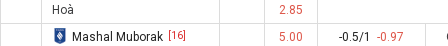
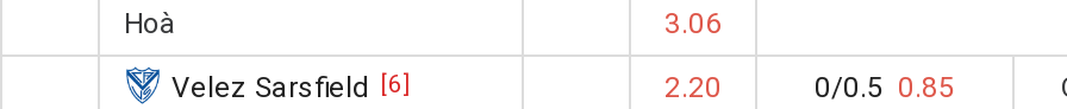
[279,3,303,17] 2.85 -> [664,6,722,39] 3.06
[72,30,404,44] Mashal Muborak [16] | 5.00 | -0.5/1 -0.97 -> [171,70,955,103] Velez Sarsfield [6] | 2.20 | 0/0.5 0.85

